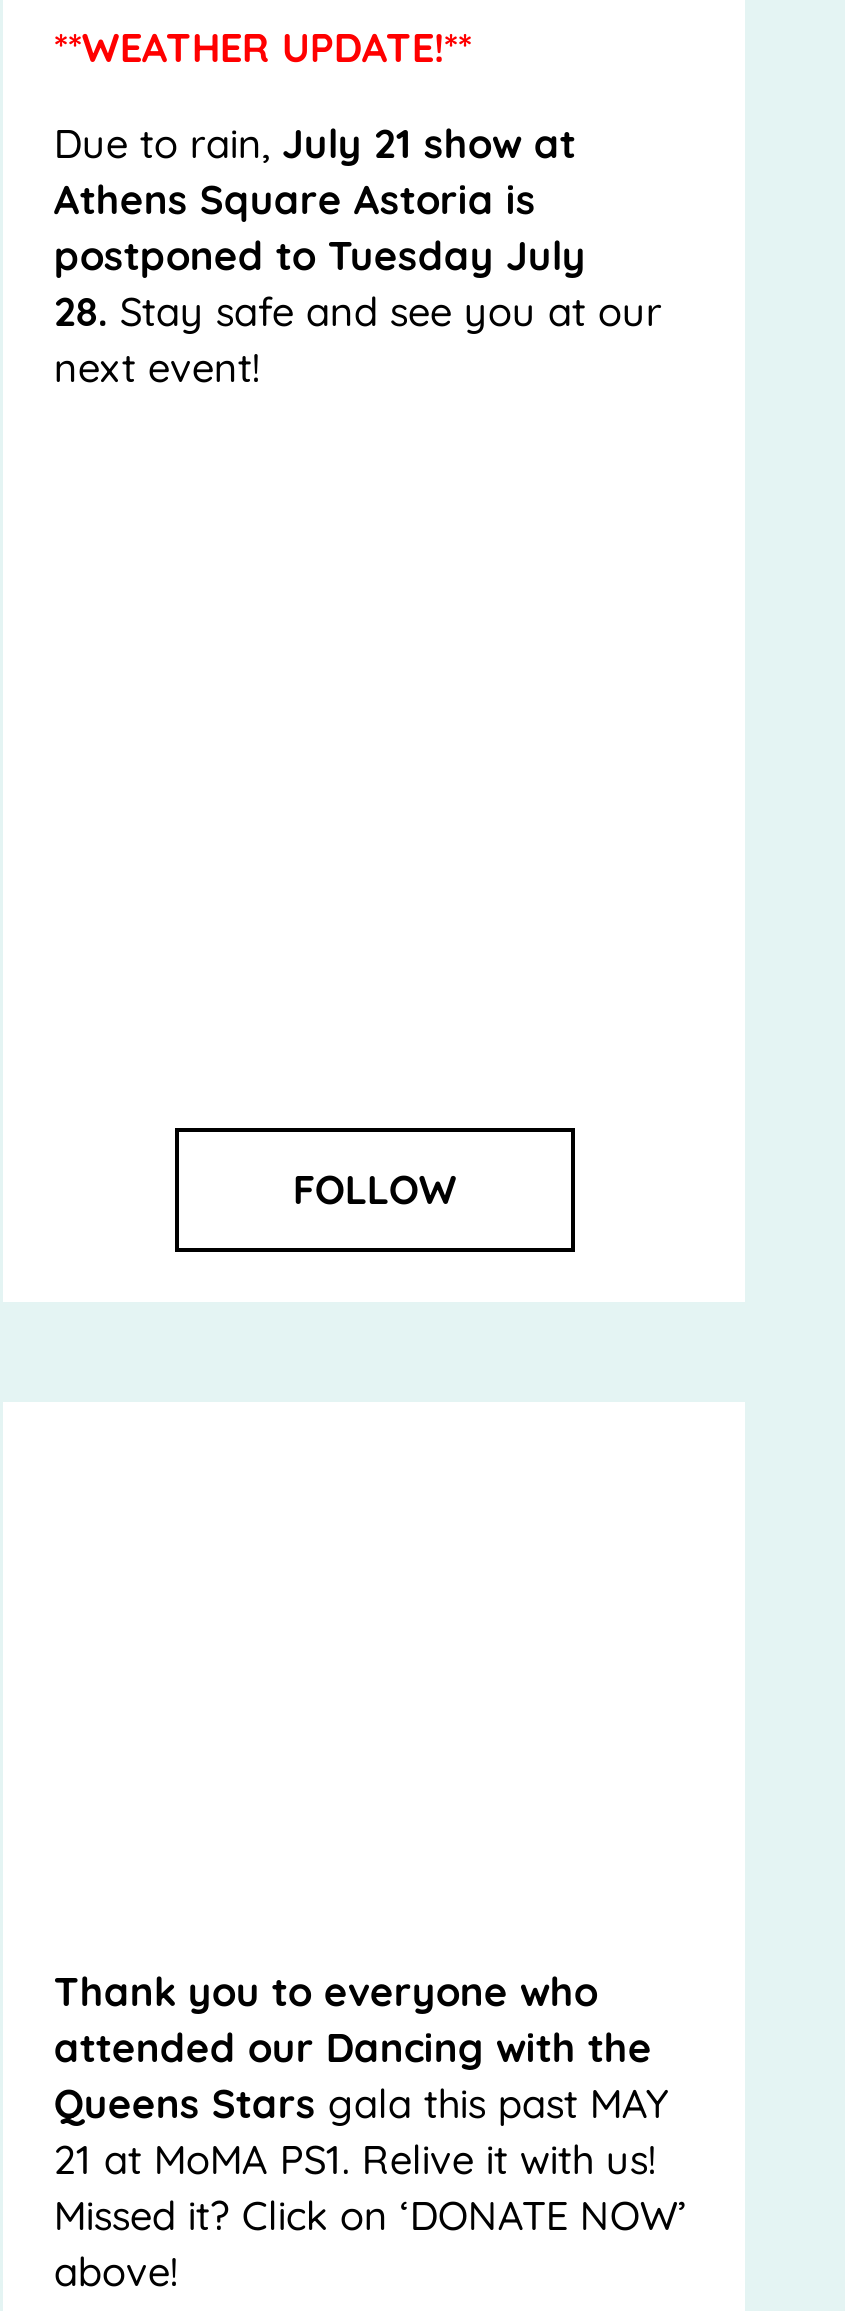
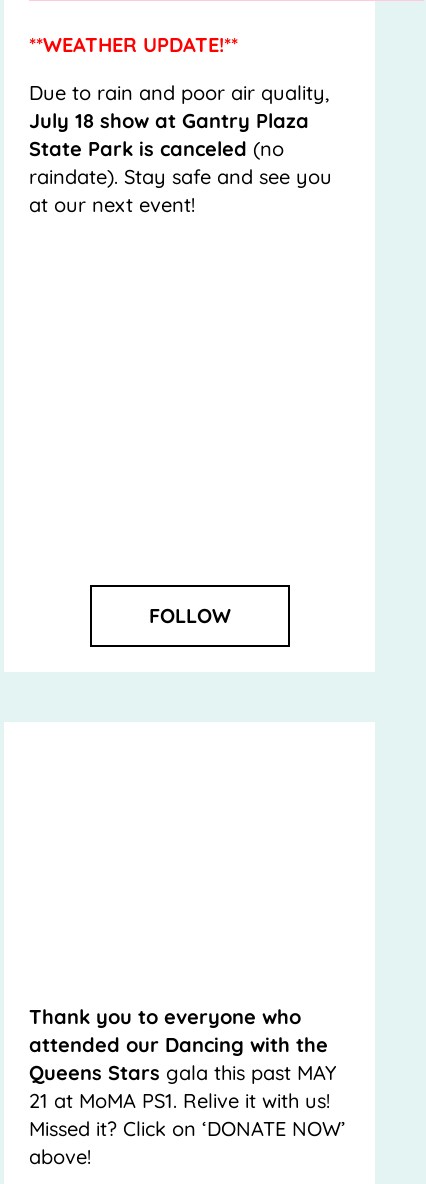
[54,117,662,391] Due to rain, July 21 show at | Athens Square Astoria is | postponed to Tuesday July | 28. Stay safe and see you at our | next event! -> [29,79,332,216] Due to rain and poor air quality, | July 18 show at Gantry Plaza | State Park is canceled (no | raindate). Stay safe and see you | at our next event!

